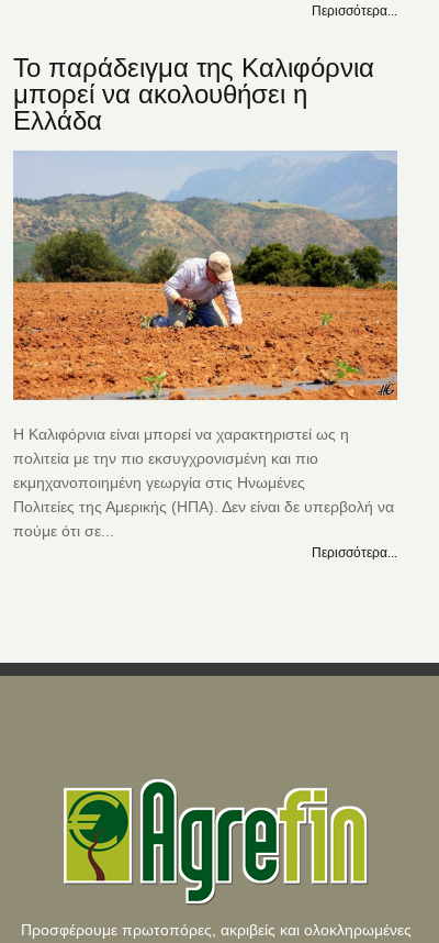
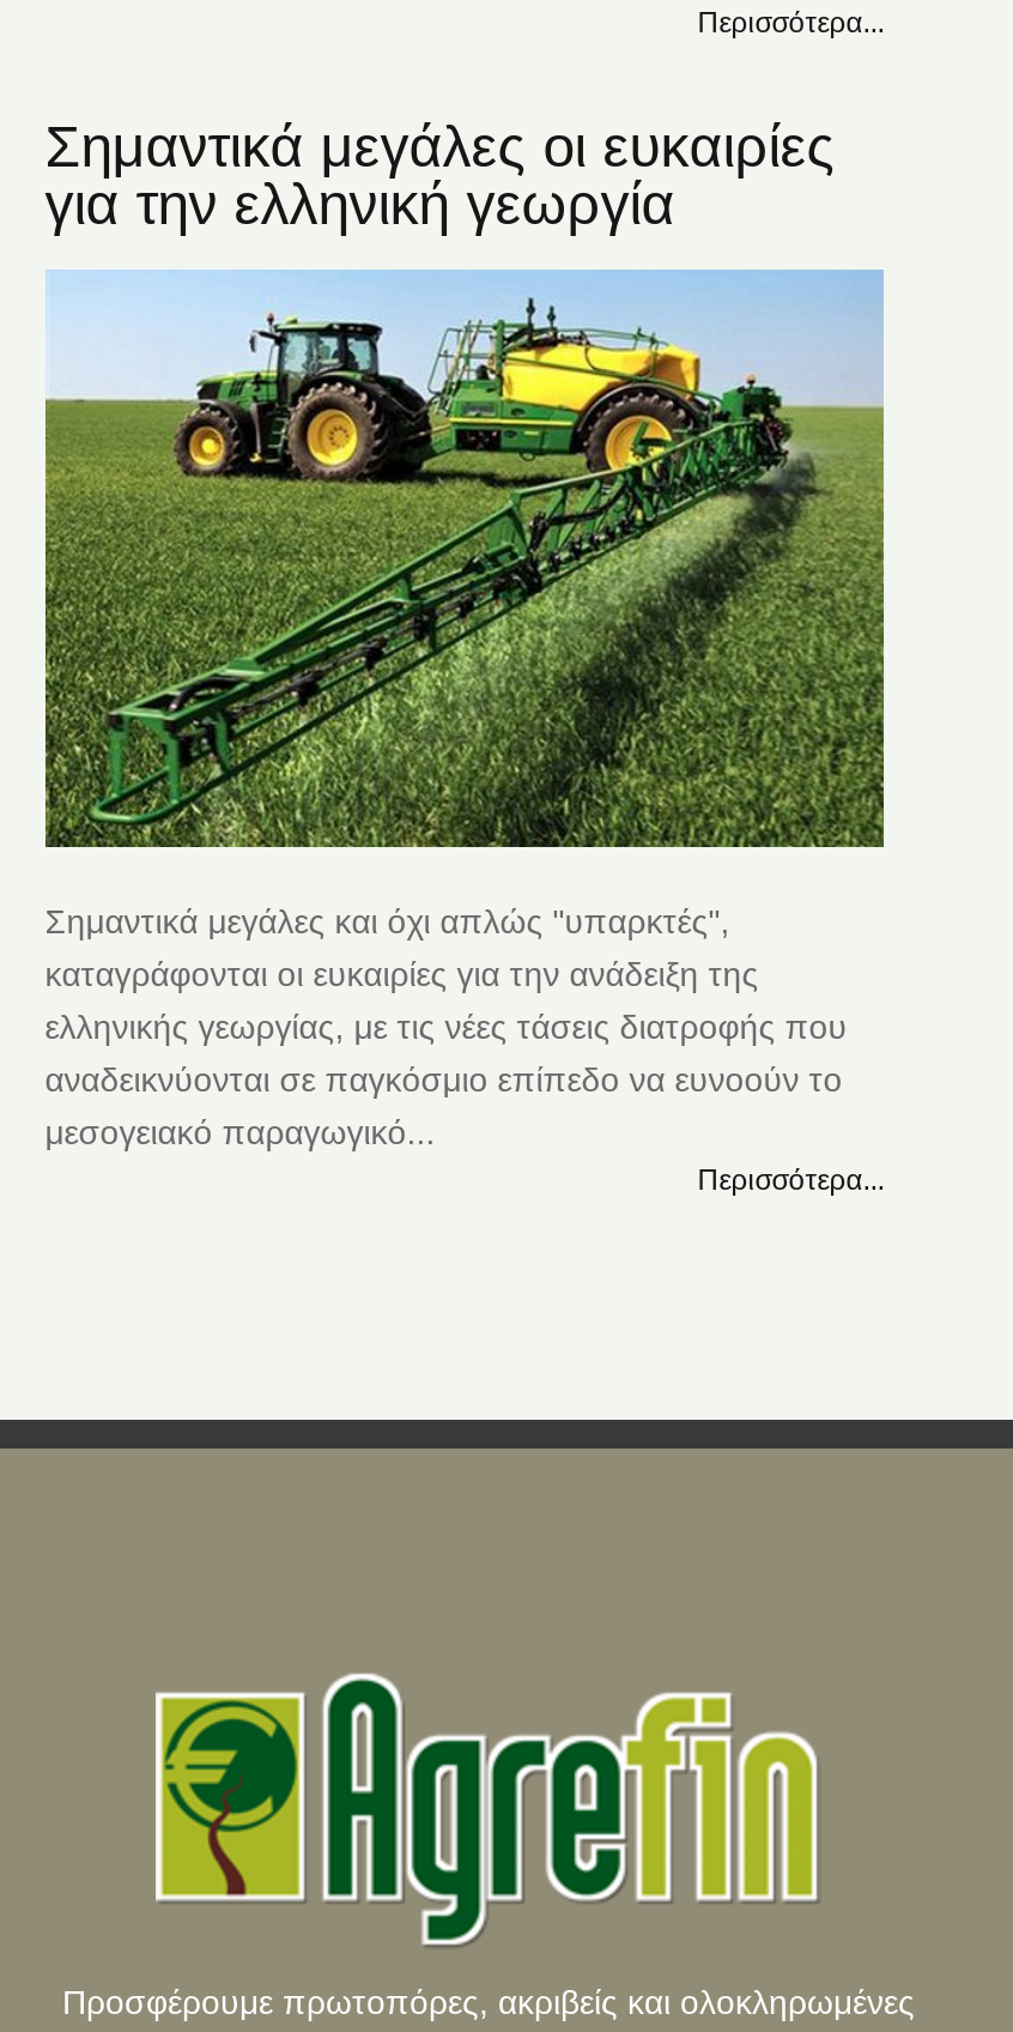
[13,52,374,135] Το παράδειγμα της Καλιφόρνια | μπορεί να ακολουθήσει η | Ελλάδα -> [45,114,835,236] Σημαντικά μεγάλες οι ευκαιρίες | για την ελληνική γεωργία
[12,135,398,540] [image] | Η Καλιφόρνια είναι μπορεί να χαρακτηριστεί ως η | πολιτεία με την πιο εκσυγχρονισμένη και πιο | εκμηχανοποιημένη γεωργία στις Ηνωμένες | Πολιτείες της Αμερικής (ΗΠΑ). Δεν είναι δε υπερβολή να | πούμε ότι σε... -> [43,268,886,1152] [image] | Σημαντικά μεγάλες και όχι απλώς "υπαρκτές", | καταγράφονται οι ευκαιρίες για την ανάδειξη της | ελληνικής γεωργίας, με τις νέες τάσεις διατροφής που | αναδεικνύονται σε παγκόσμιο επίπεδο να ευνοούν το | μεσογειακό παραγωγικό...

